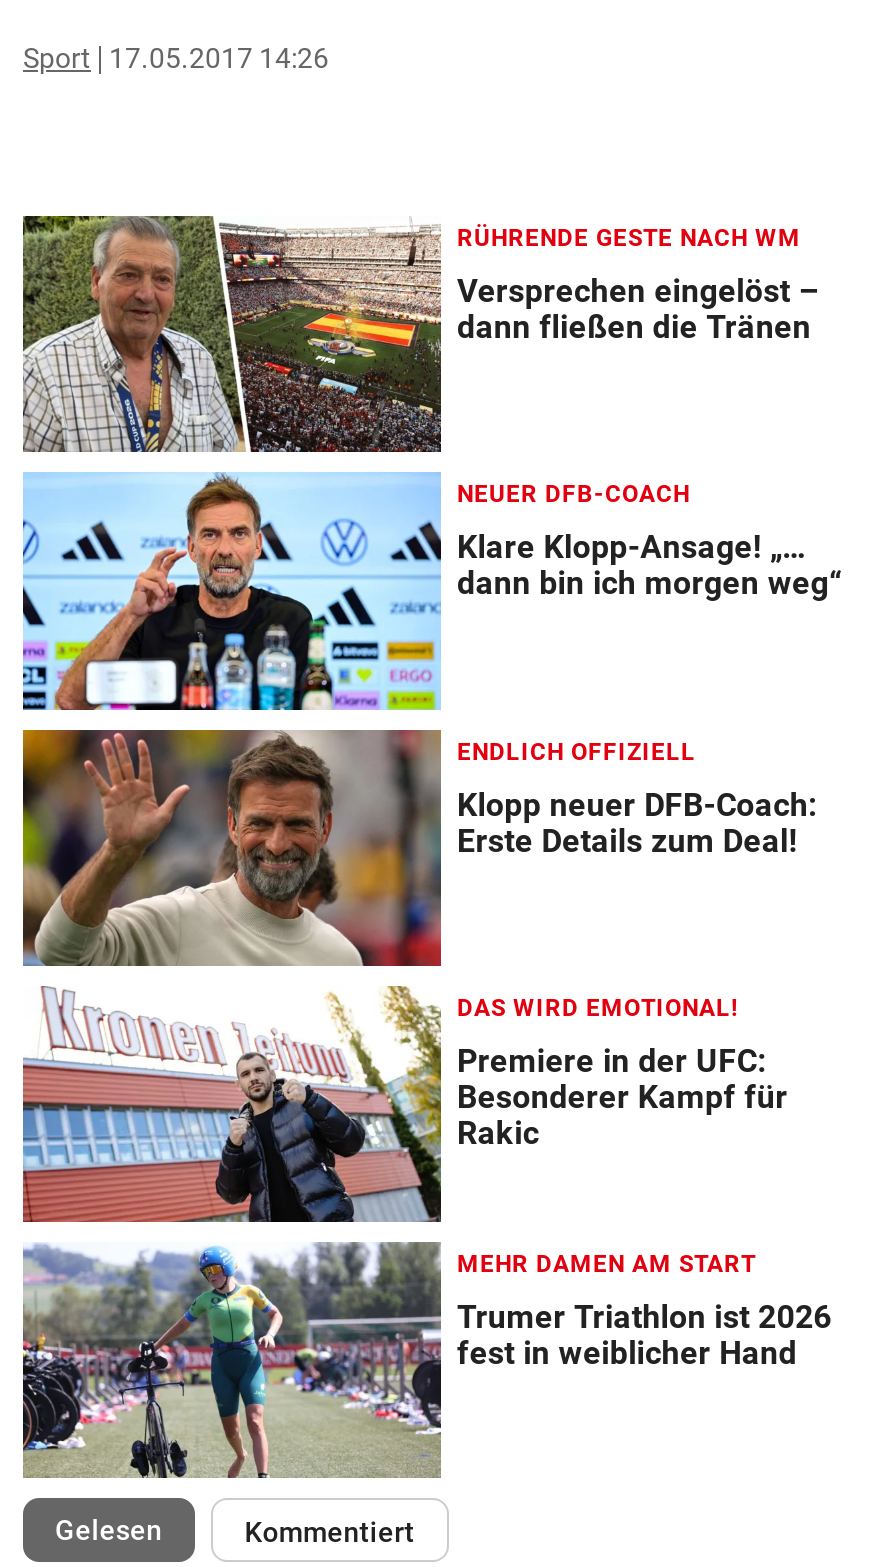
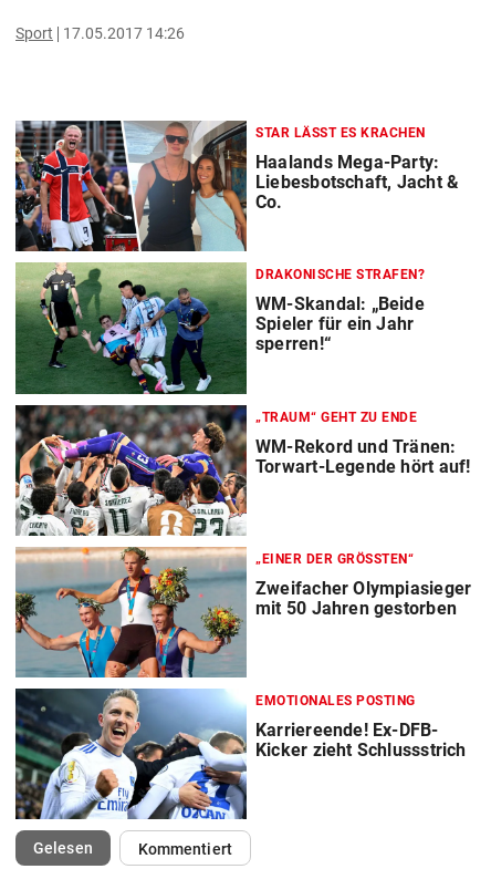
[21,214,801,454] [image] | RÜHRENDE GESTE NACH WM -> [14,120,425,252] [image] | STAR LÄSST ES KRACHEN
[457,273,819,347] Versprechen eingelöst – | dann fließen die Tränen -> [255,152,459,213] Haalands Mega-Party: | Liebesbotschaft, Jacht & | Co.
[21,472,690,712] [image] | NEUER DFB-COACH -> [14,261,425,395] [image] | DRAKONISCHE STRAFEN?
[457,529,843,603] Klare Klopp-Ansage! „… | dann bin ich morgen weg“ -> [255,294,425,355] WM-Skandal: „Beide | Spieler für ein Jahr | sperren!“
[21,728,696,968] [image] | ENDLICH OFFIZIELL -> [14,404,417,537] [image] | „TRAUM“ GEHT ZU ENDE
[457,785,819,859] Klopp neuer DFB-Coach: | Erste Details zum Deal! -> [255,436,470,477] WM-Rekord und Tränen: | Torwart-Legende hört auf!
[21,986,738,1224] [image] | DAS WIRD EMOTIONAL! -> [14,546,408,679] [image] | „EINER DER GRÖSSTEN“
[457,1041,788,1151] Premiere in der UFC: | Besonderer Kampf für | Rakic -> [255,577,471,618] Zweifacher Olympiasieger | mit 50 Jahren gestorben
[21,1240,756,1480] [image] | MEHR DAMEN AM START -> [14,687,415,820] [image] | EMOTIONALES POSTING
[457,1297,832,1371] Trumer Triathlon ist 2026 | fest in weiblicher Hand -> [255,719,466,760] Karriereende! Ex-DFB- | Kicker zieht Schlussstrich

